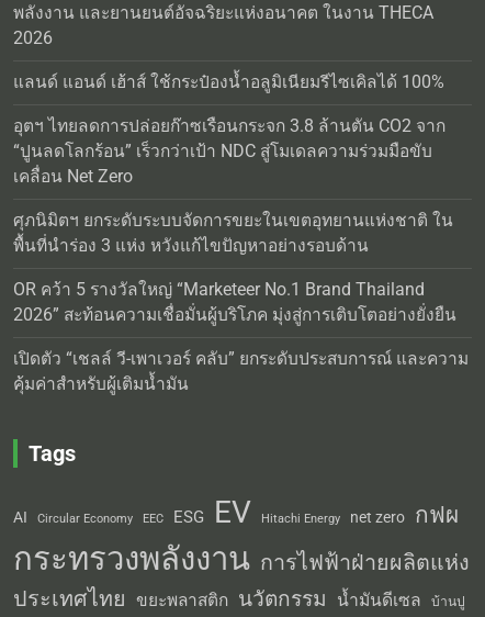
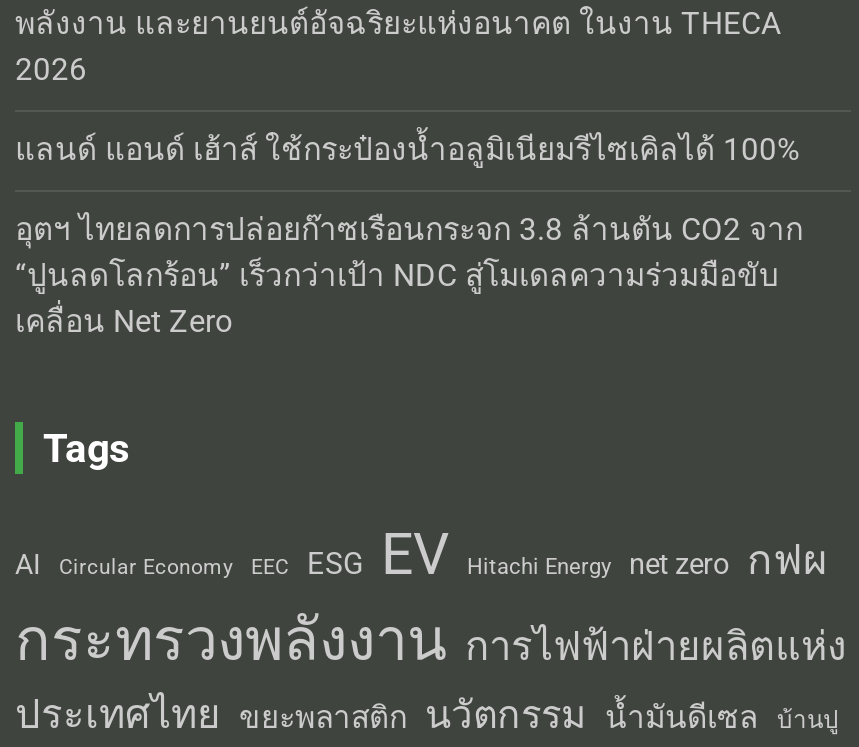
[13,211,469,394] ศุภนิมิตฯ ยกระดับระบบจัดการขยะในเขตอุทยานแห่งชาติ ใน | พื้นที่นำร่อง 3 แห่ง หวังแก้ไขปัญหาอย่างรอบด้าน | OR คว้า 5 รางวัลใหญ่ “Marketeer No.1 Brand Thailand | 2026” สะท้อนความเชื่อมั่นผู้บริโภค มุ่งสู่การเติบโตอย่างยั่งยืน | เปิดตัว “เชลล์ วี-เพาเวอร์ คลับ” ยกระดับประสบการณ์ และความ | คุ้มค่าสำหรับผู้เติมน้ำมัน -> none

